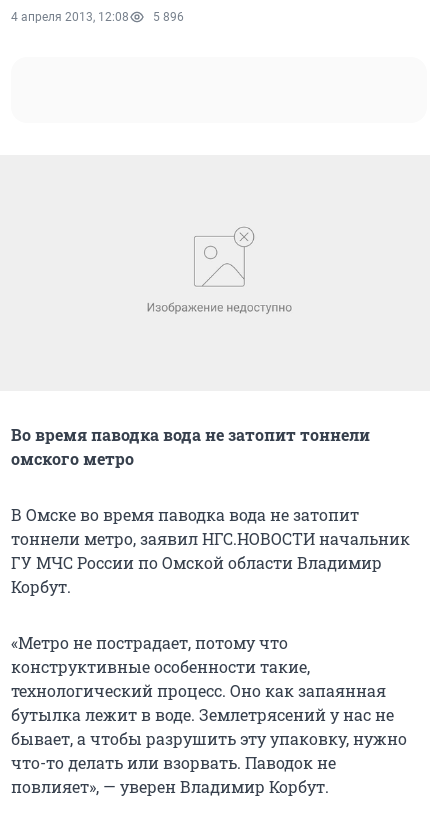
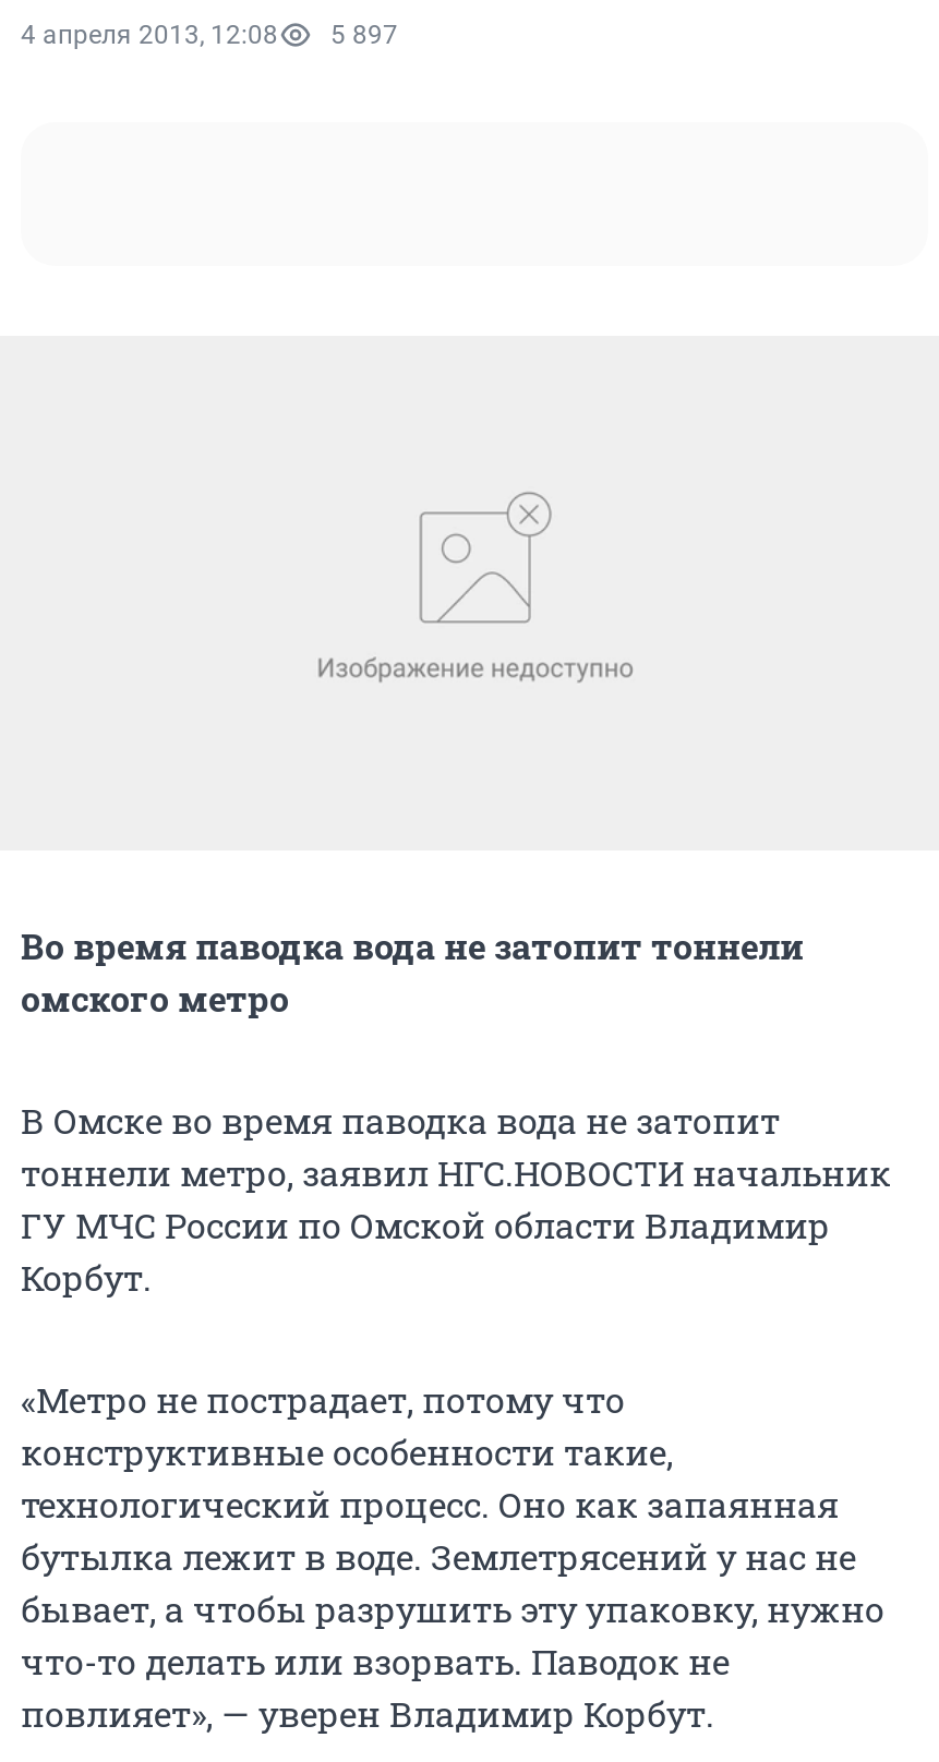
[11,10,184,24] 4 апреля 2013, 12:08 5 896 -> [21,20,398,50] 4 апреля 2013, 12:08 5 897

